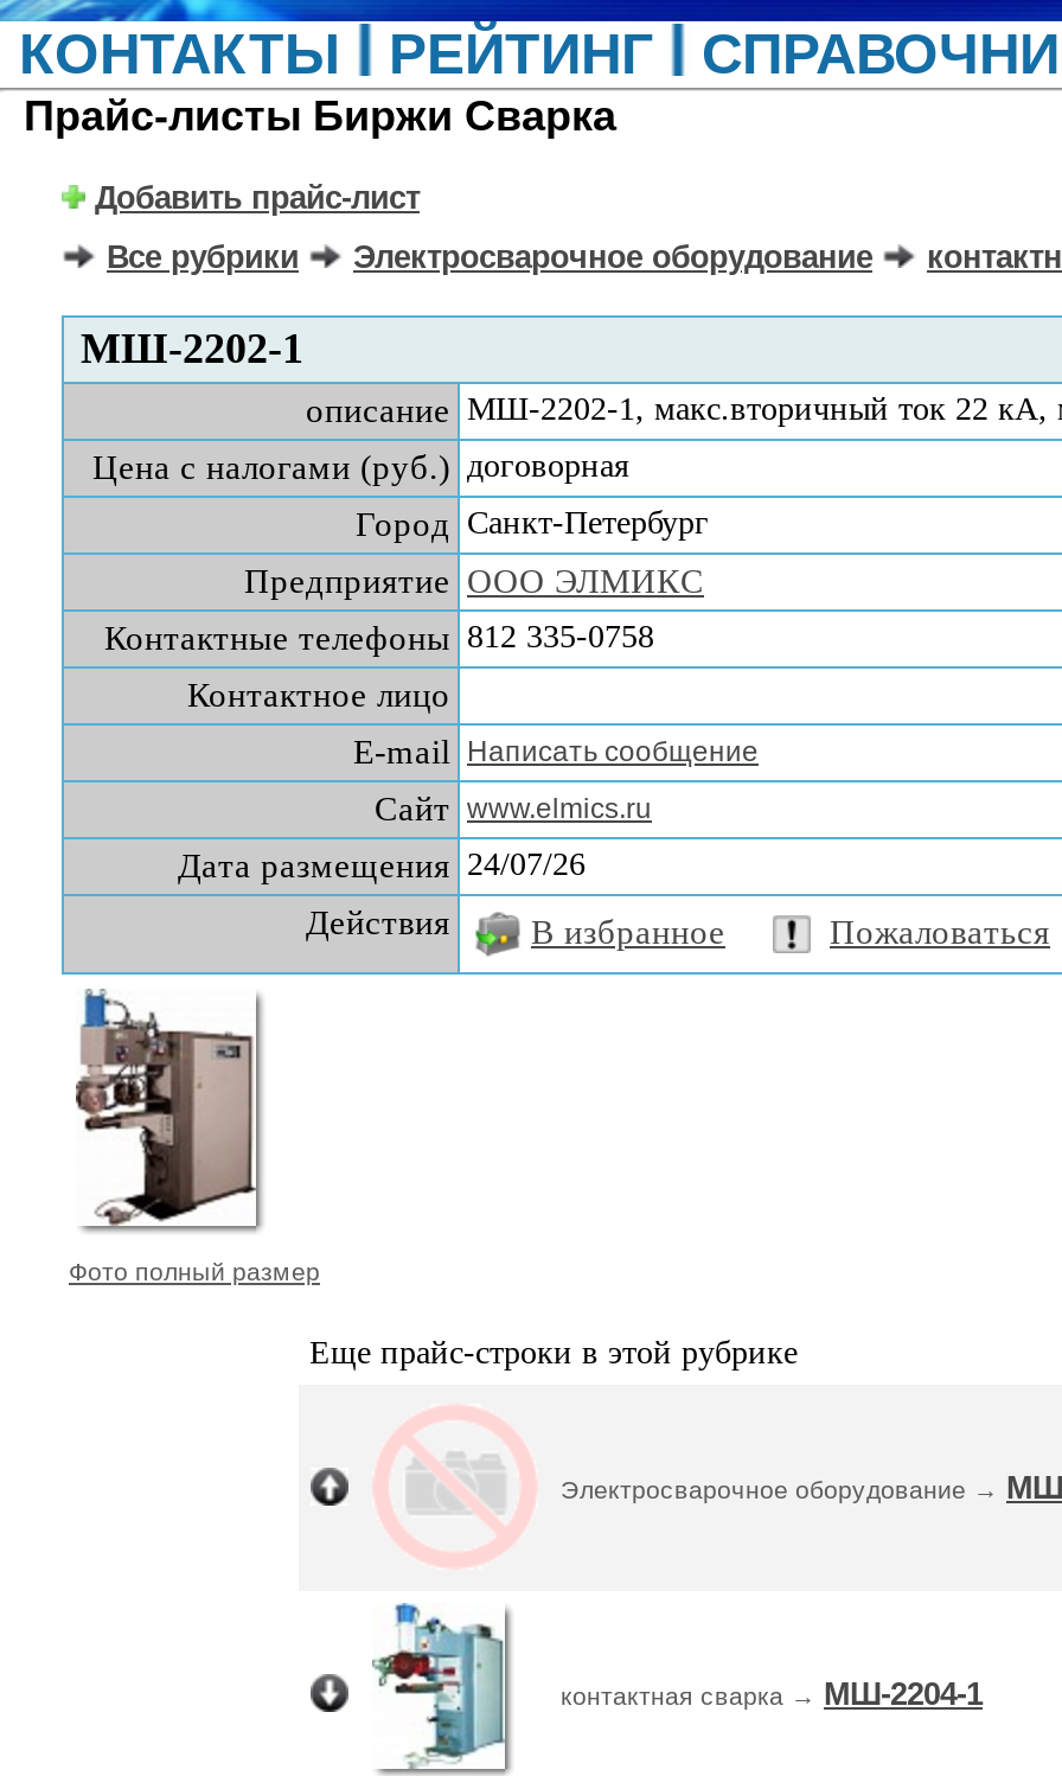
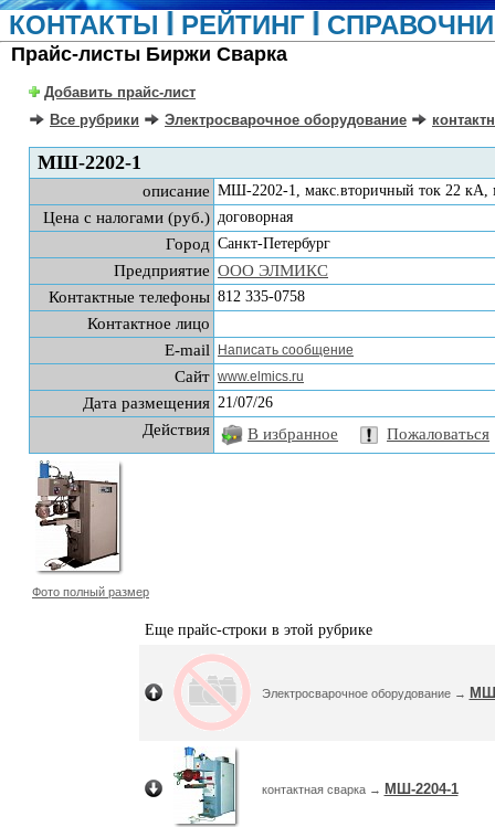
[178,847,586,884] Дата размещения 24/07/26 -> [83,394,273,412] Дата размещения 21/07/26

